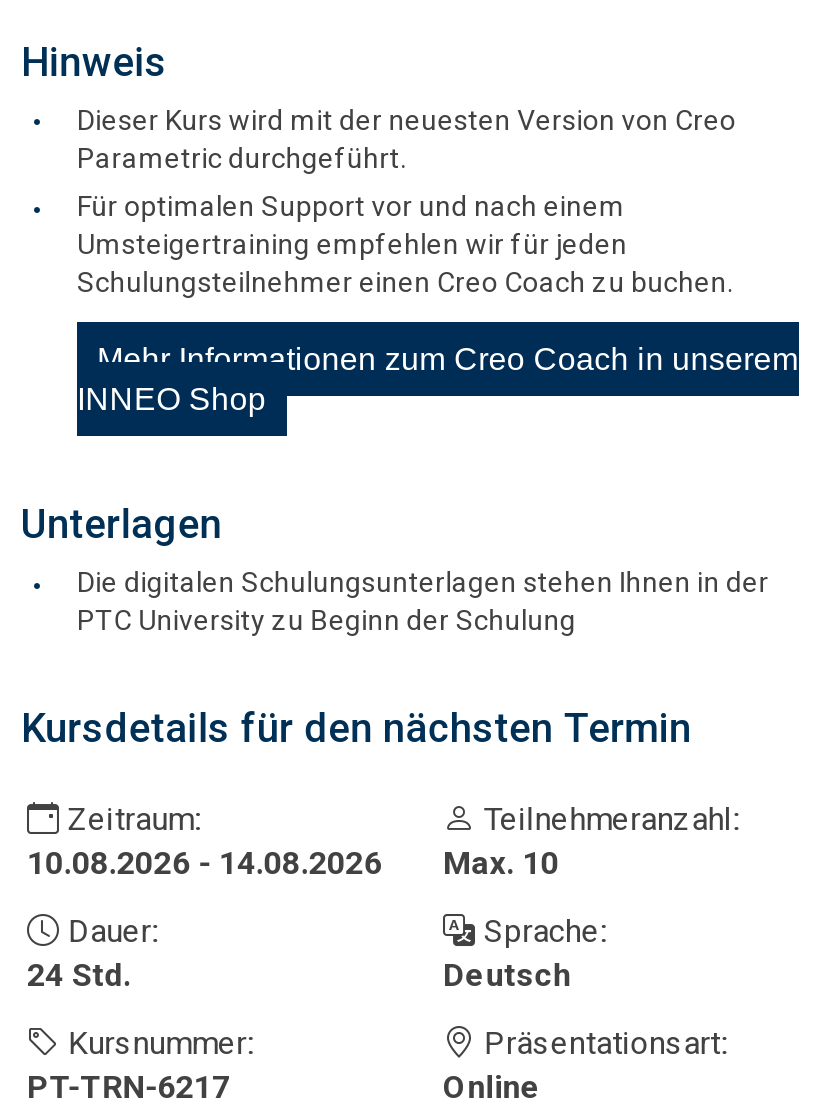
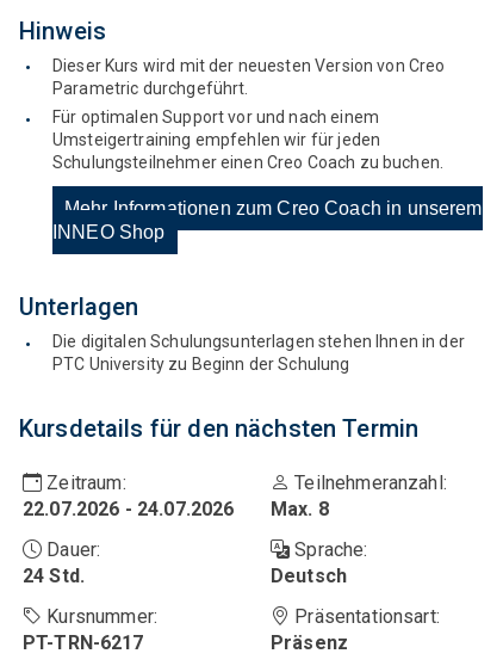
[27,845,382,883] 10.08.2026 - 14.08.2026 -> [23,498,234,521] 22.07.2026 - 24.07.2026
[443,845,559,883] Max. 10 -> [271,498,329,521] Max. 8
[443,1069,541,1107] Online -> [271,632,348,655] Präsenz

